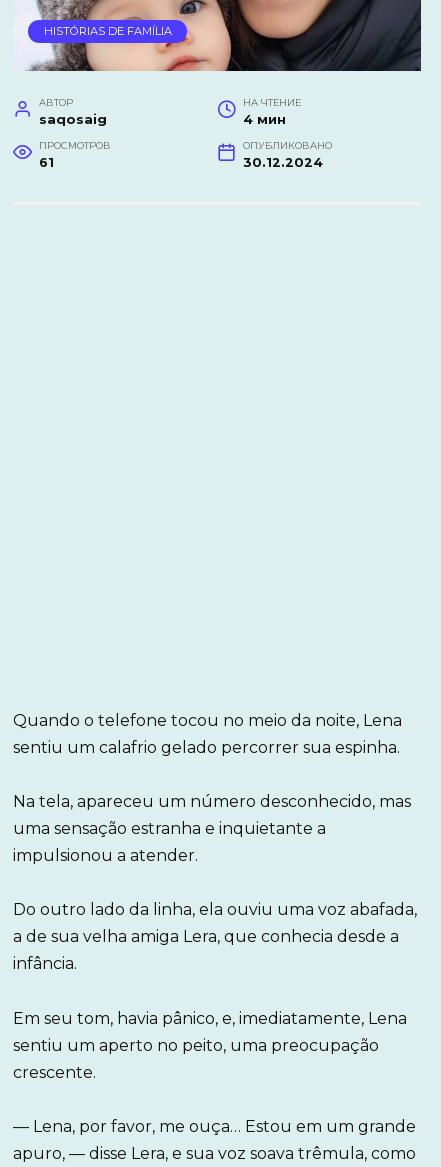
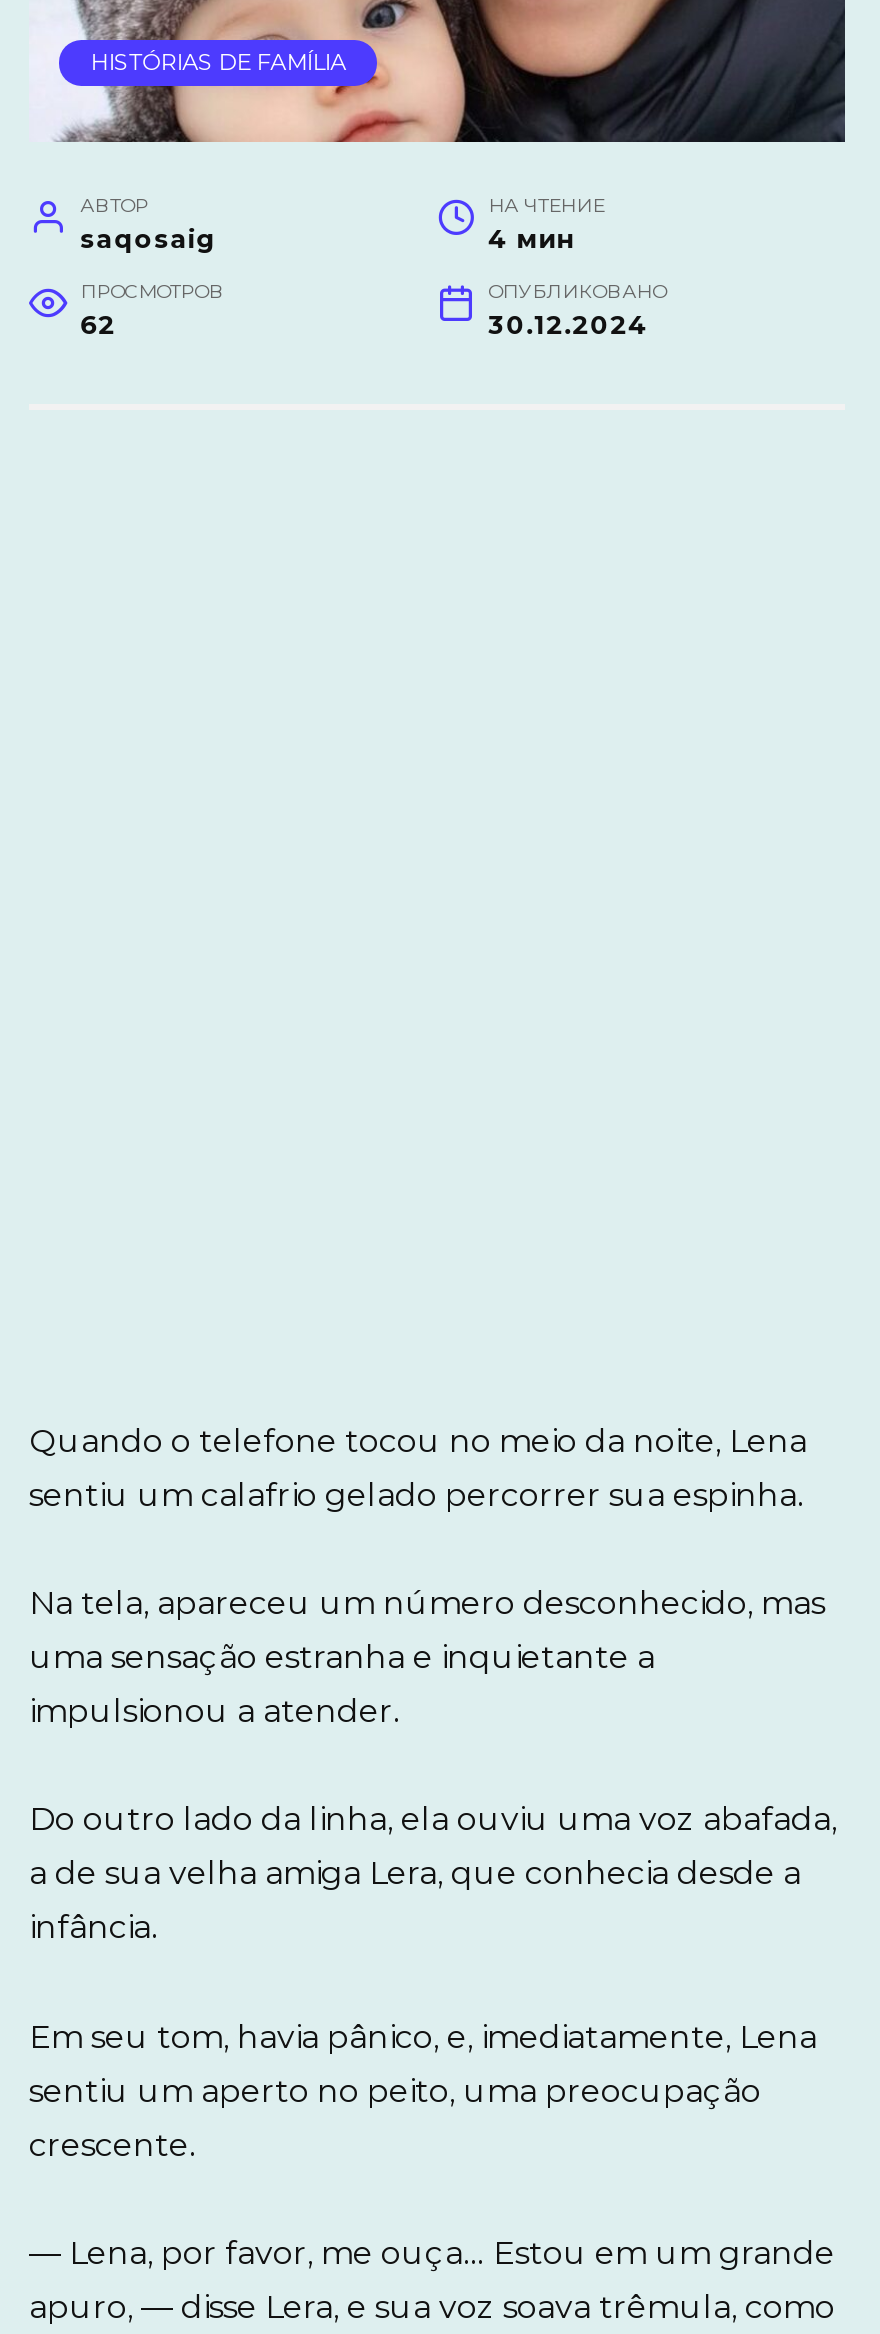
[39,155,54,170] 61 -> [80,310,116,340] 62

